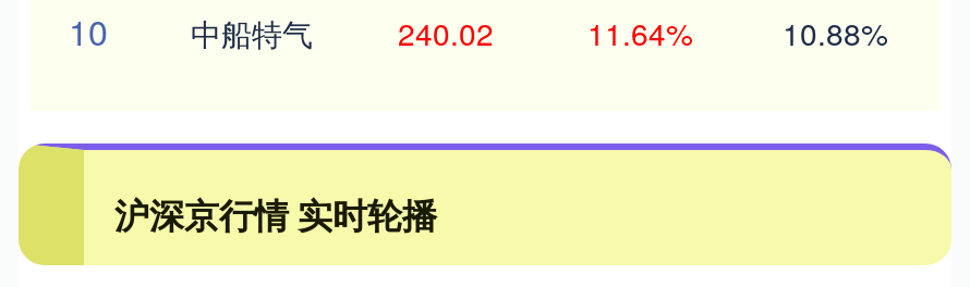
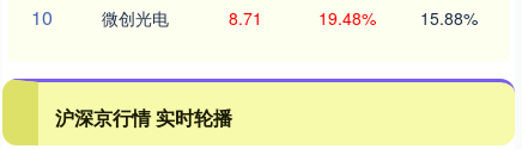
[191,11,887,54] 中船特气 | 240.02 | 11.64% | 10.88% -> [101,6,477,30] 微创光电 | 8.71 | 19.48% | 15.88%

